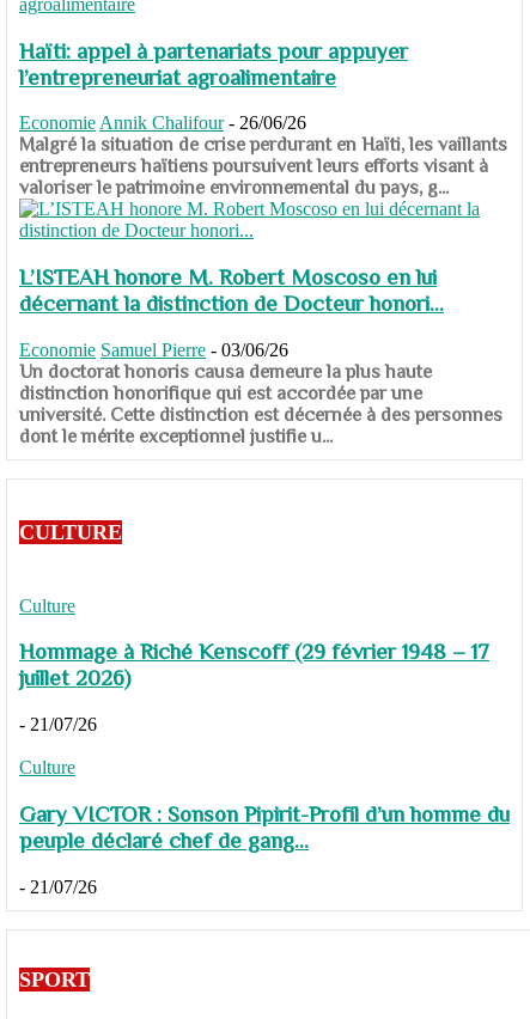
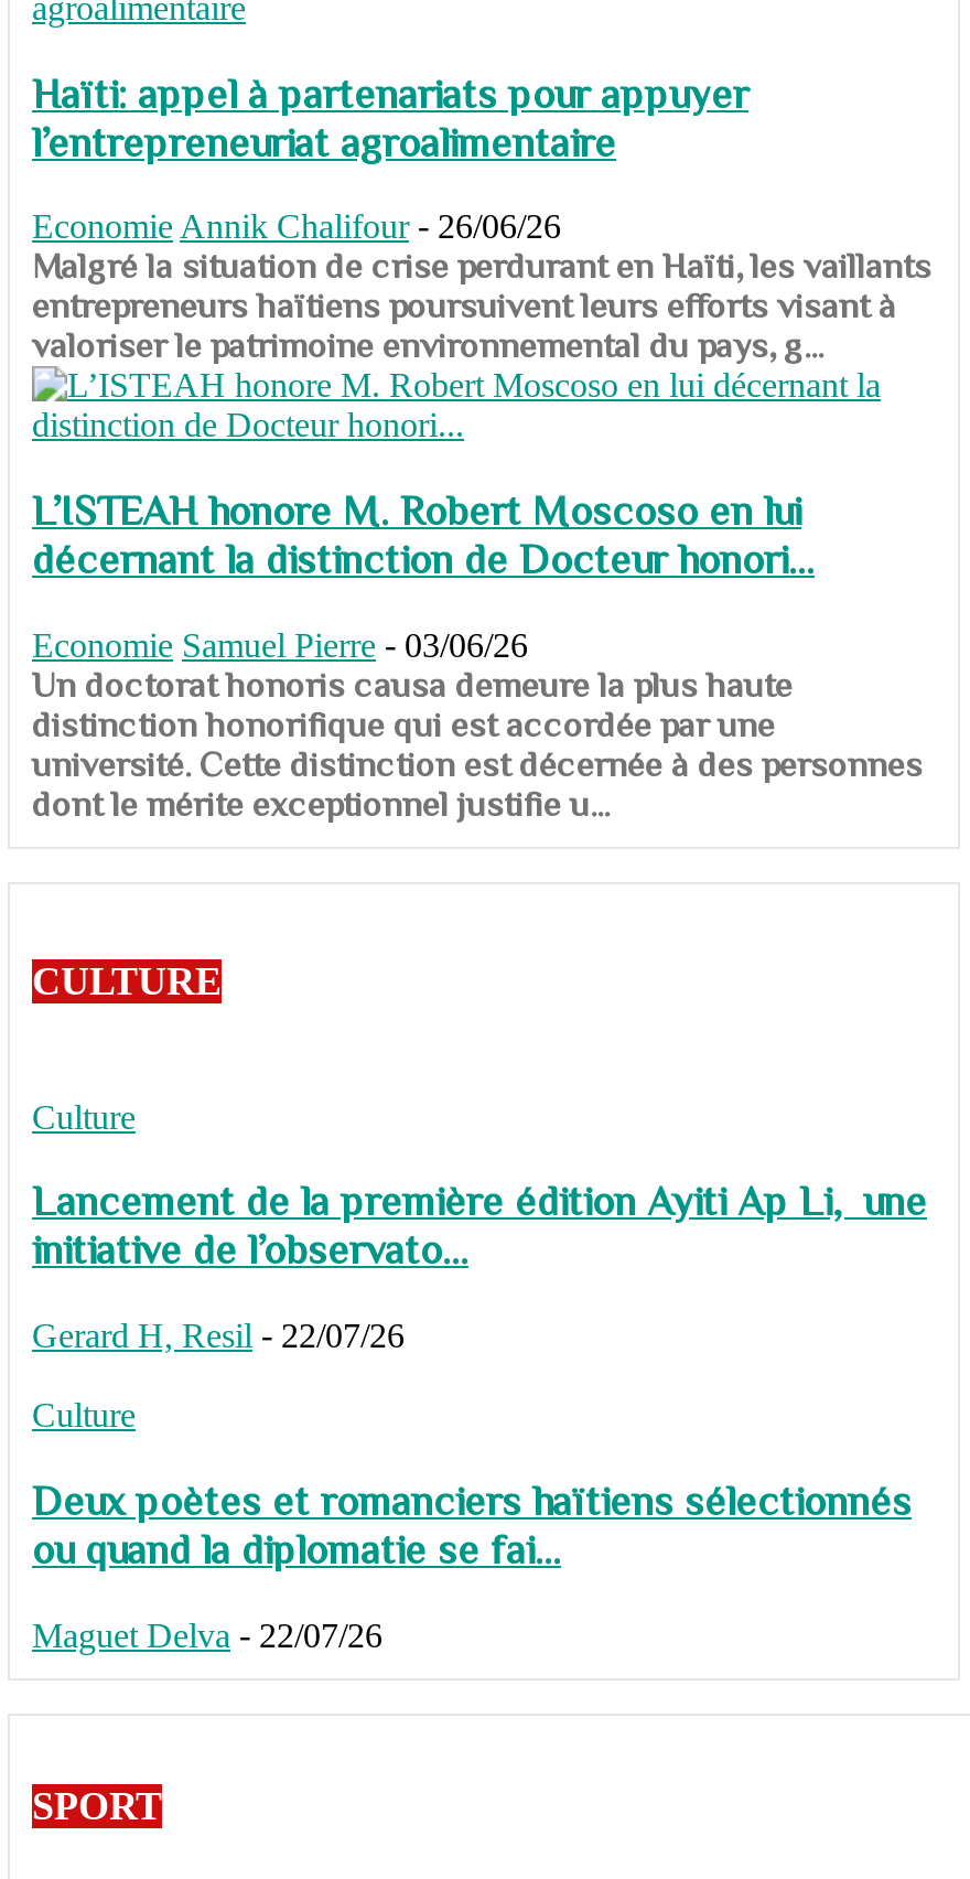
[19,639,489,691] Hommage à Riché Kenscoff (29 février 1948 – 17 | juillet 2026) -> [32,1179,927,1273] Lancement de la première édition Ayiti Ap Li, une | initiative de l’observato...
[19,714,97,734] - 21/07/26 -> [32,1317,405,1354] Gerard H, Resil - 22/07/26
[19,801,510,853] Gary VICTOR : Sonson Pipirit-Profil d’un homme du | peuple déclaré chef de gang... -> [32,1477,912,1572] Deux poètes et romanciers haïtiens sélectionnés | ou quand la diplomatie se fai...
[19,876,97,897] - 21/07/26 -> [32,1616,382,1653] Maguet Delva - 22/07/26

